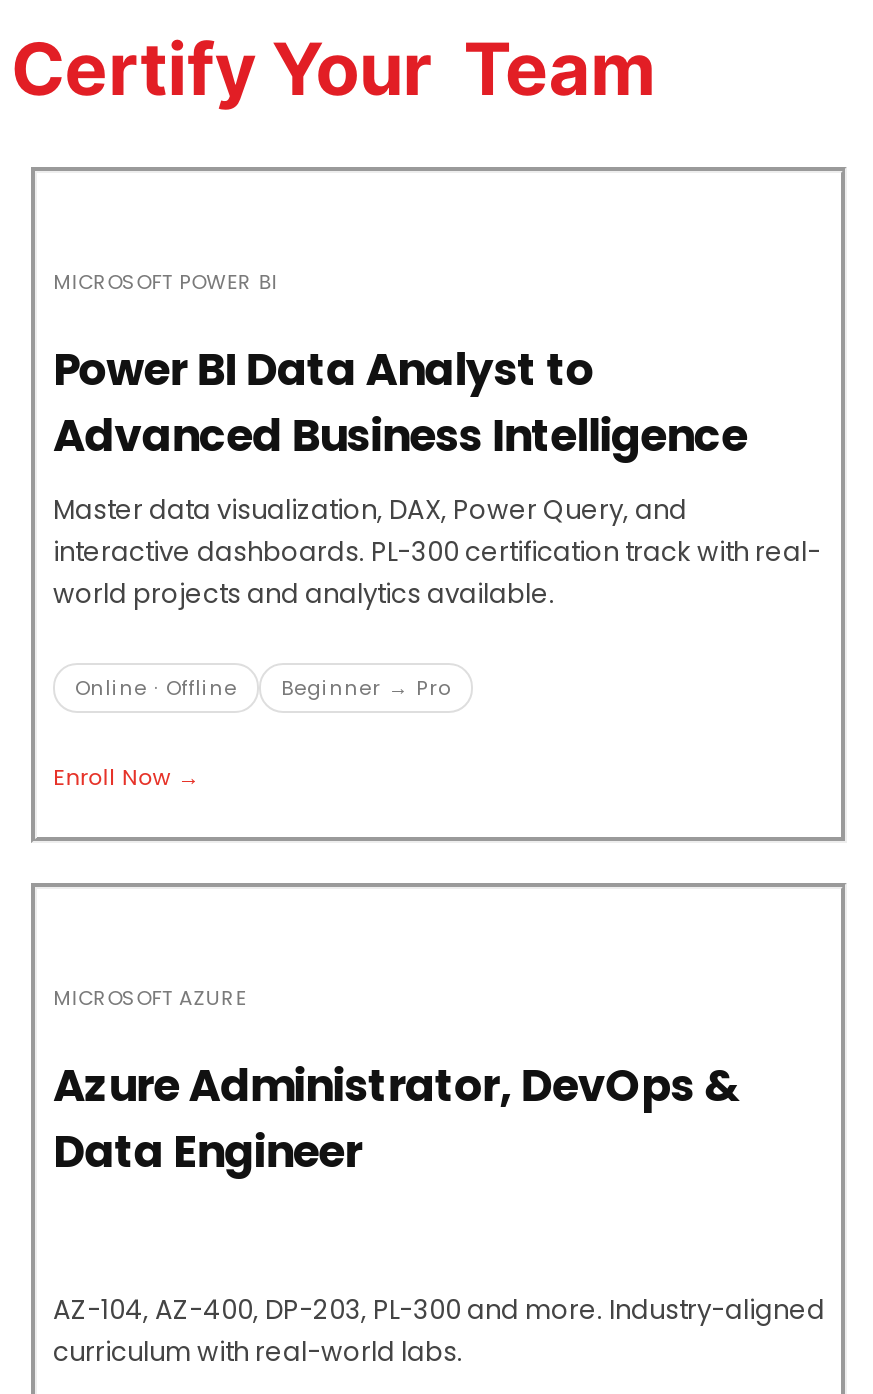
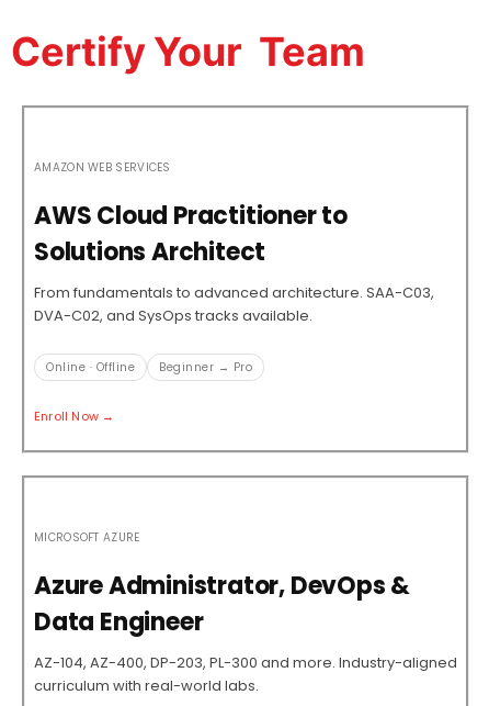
[53,266,278,296] MICROSOFT POWER BI -> [34,159,171,176] AMAZON WEB SERVICES
[53,338,821,612] Power BI Data Analyst to | Advanced Business Intelligence | Master data visualization, DAX, Power Query, and | interactive dashboards. PL-300 certification track with real- | world projects and analytics available. -> [34,199,434,326] AWS Cloud Practitioner to | Solutions Architect | From fundamentals to advanced architecture. SAA-C03, | DVA-C02, and SysOps tracks available.

